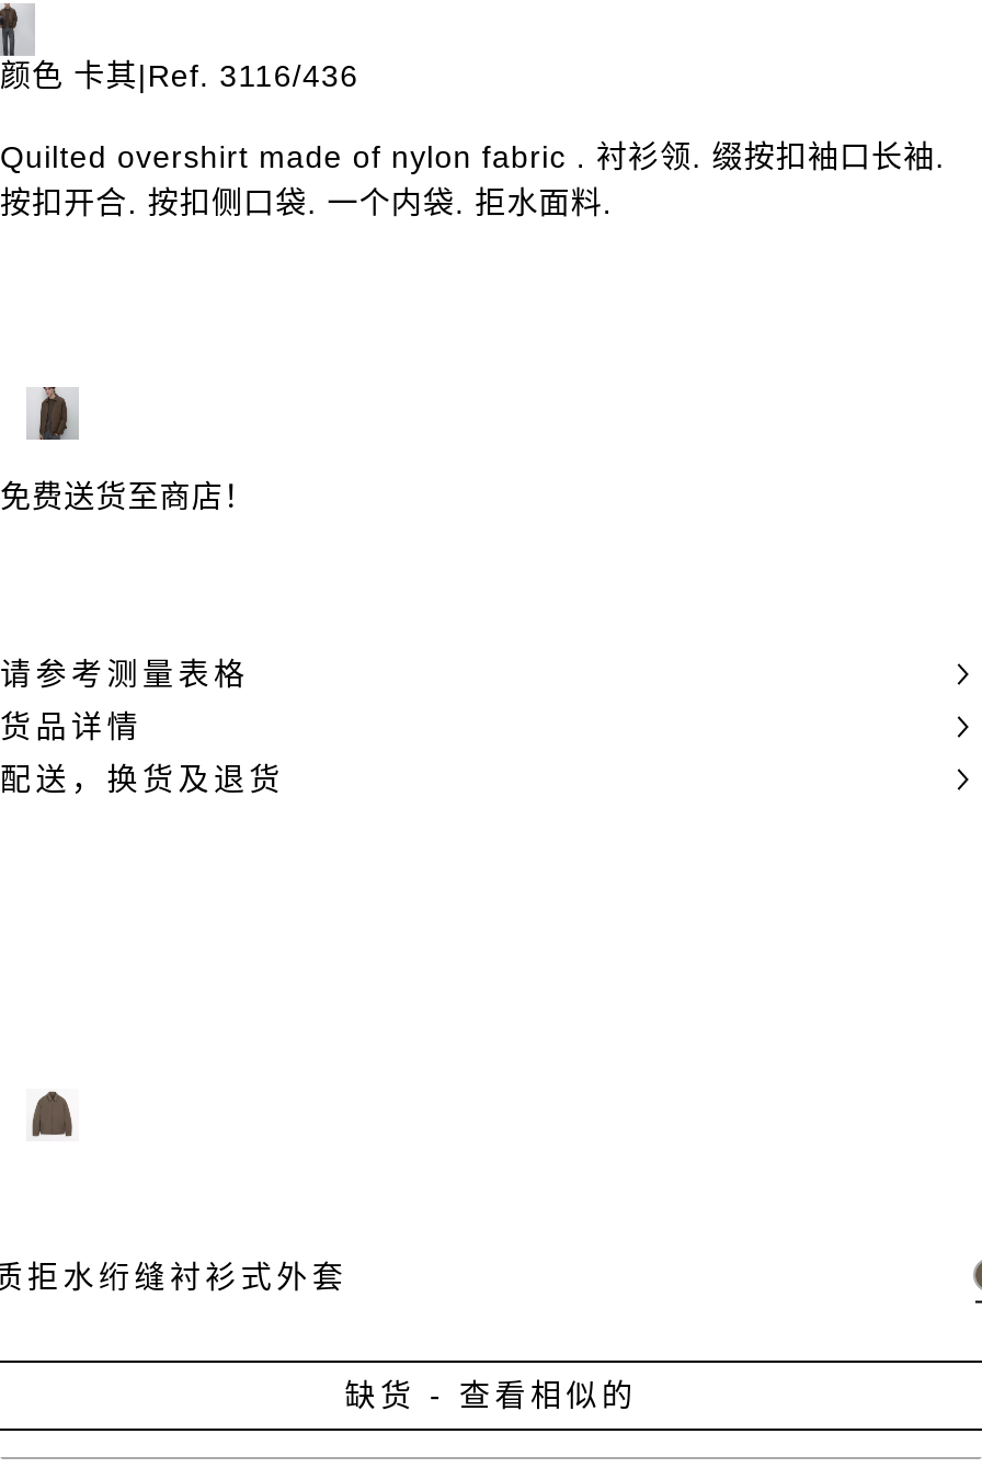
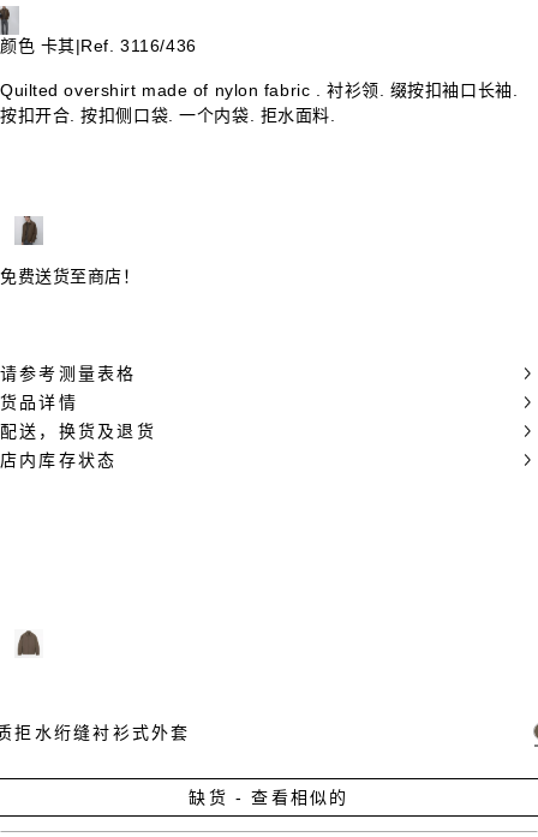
none -> [0,450,117,470] 店内库存状态

